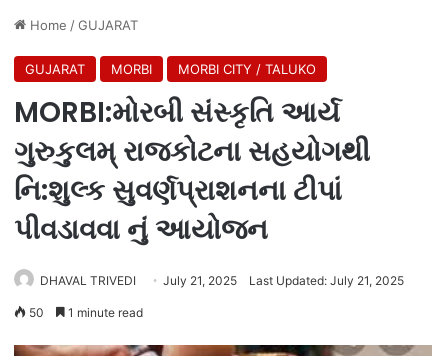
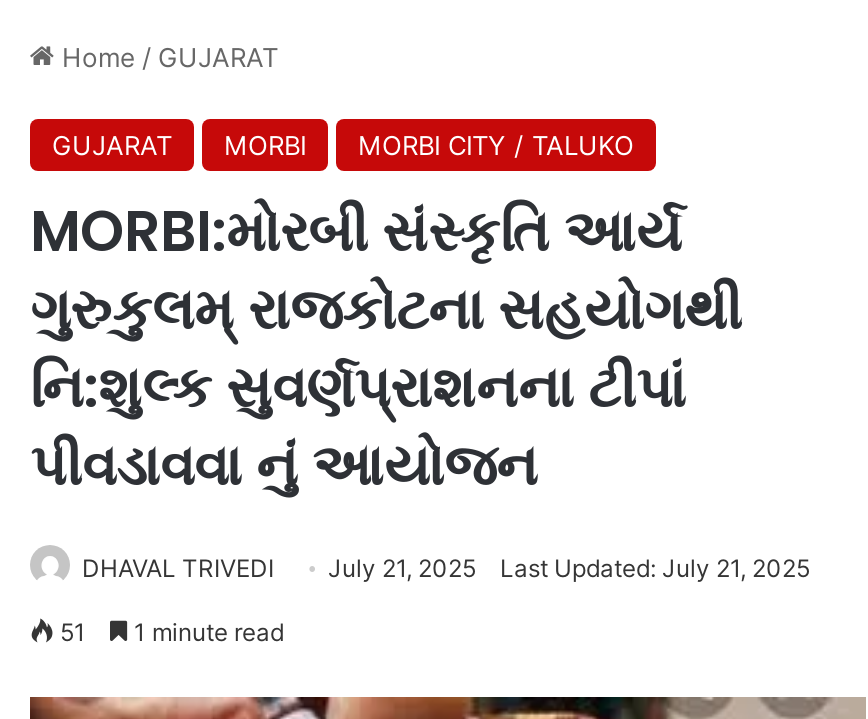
[26,305,143,320] 50 1 minute read -> [54,616,284,646] 51 1 minute read

